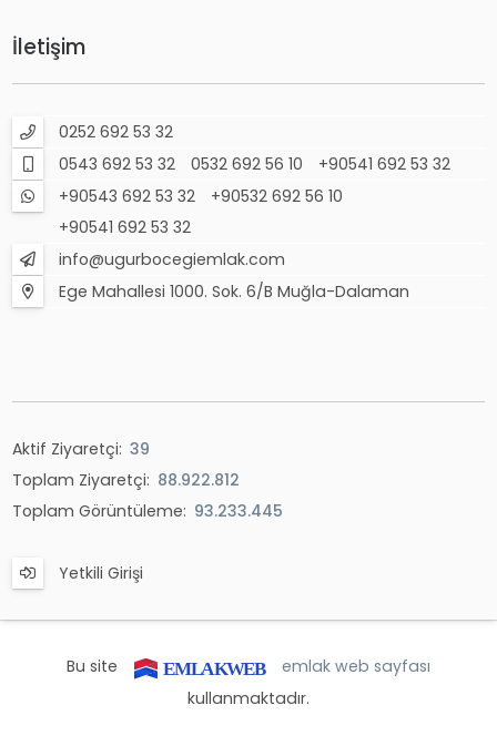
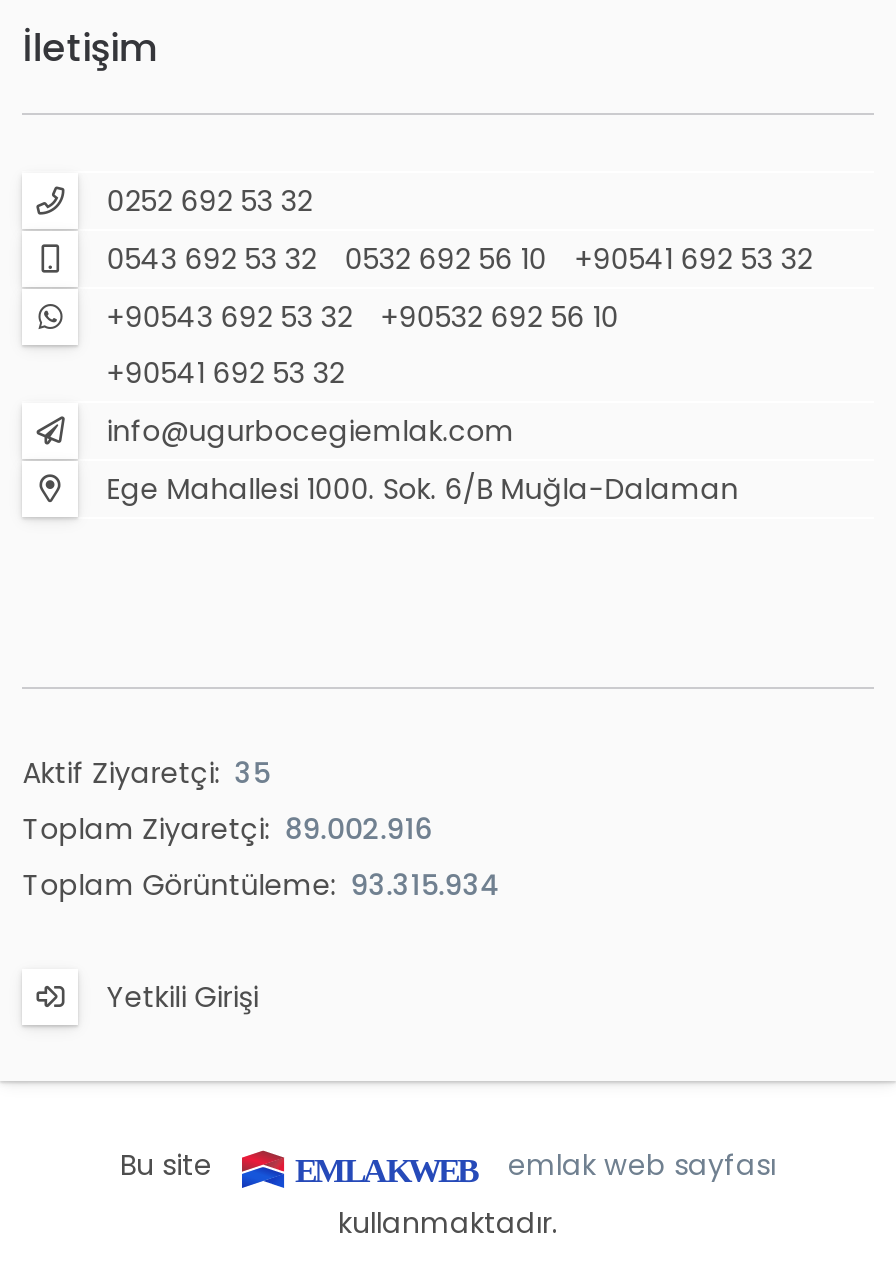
[12,438,150,461] Aktif Ziyaretçi: 39 -> [22,754,270,794] Aktif Ziyaretçi: 35
[12,469,240,492] Toplam Ziyaretçi: 88.922.812 -> [22,810,432,850] Toplam Ziyaretçi: 89.002.916
[12,500,283,523] Toplam Görüntüleme: 93.233.445 -> [22,866,500,906] Toplam Görüntüleme: 93.315.934

